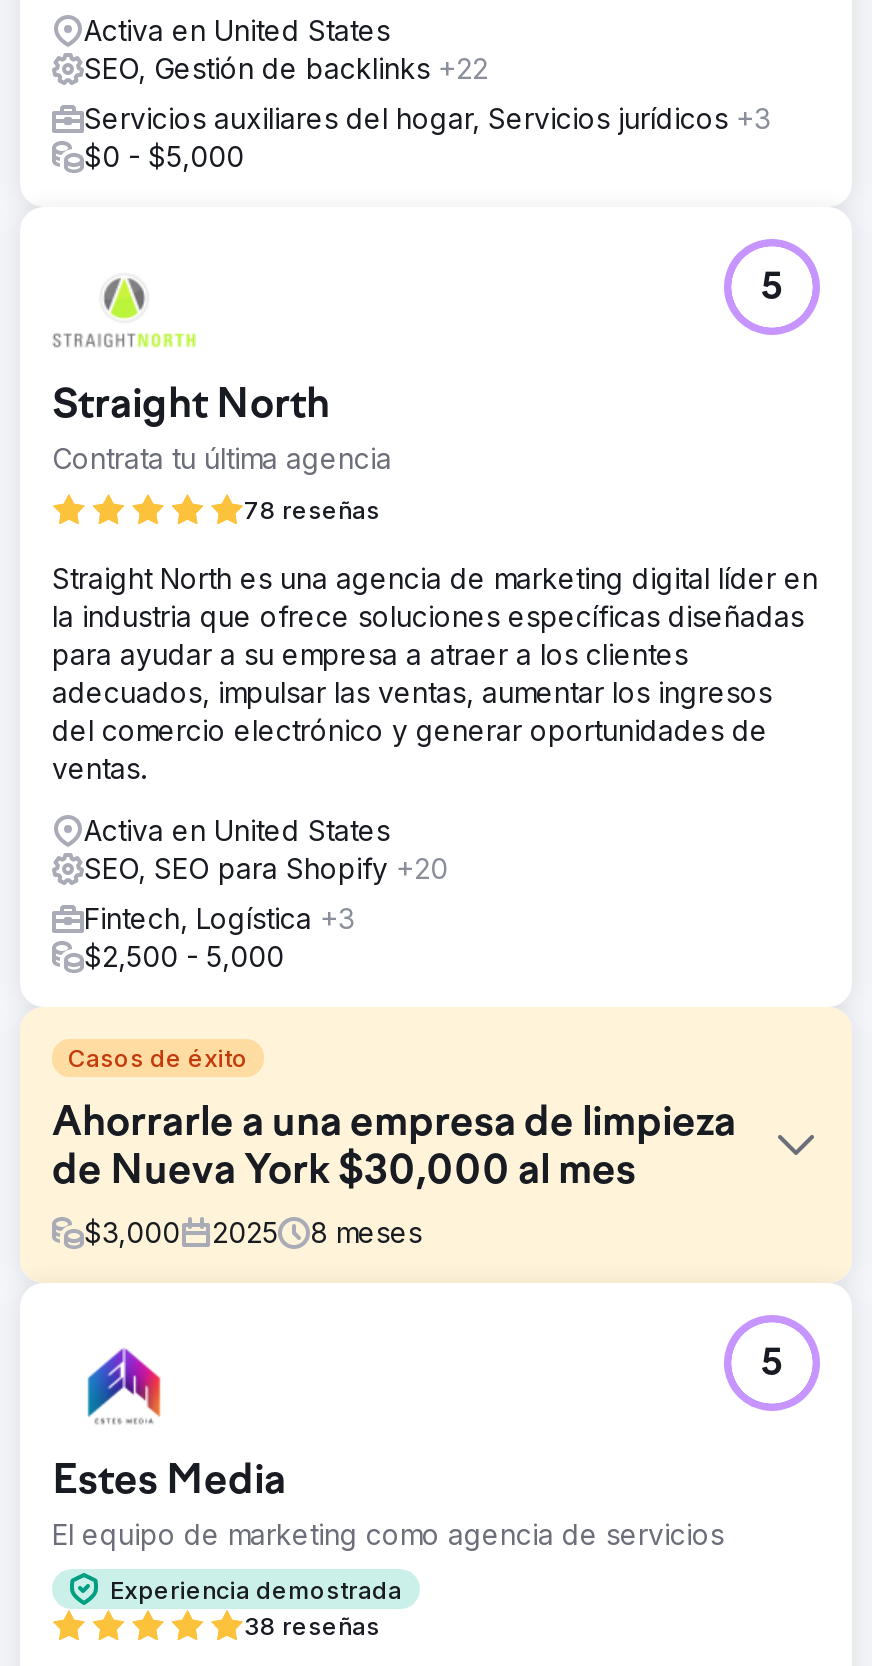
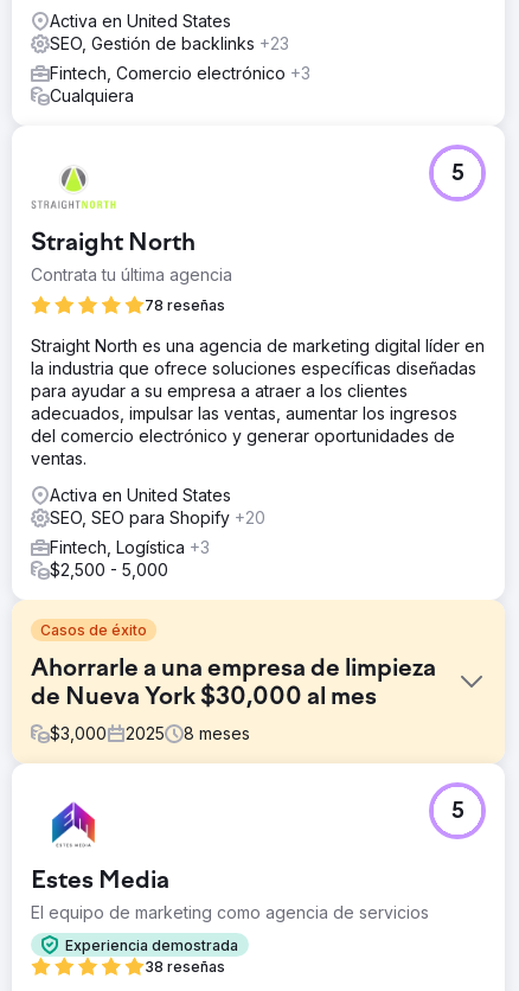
[84,51,488,85] SEO, Gestión de backlinks +22 -> [50,33,289,53] SEO, Gestión de backlinks +23
[84,101,770,173] Servicios auxiliares del hogar, Servicios jurídicos +3 | $0 - $5,000 -> [50,63,310,106] Fintech, Comercio electrónico +3 | Cualquiera

